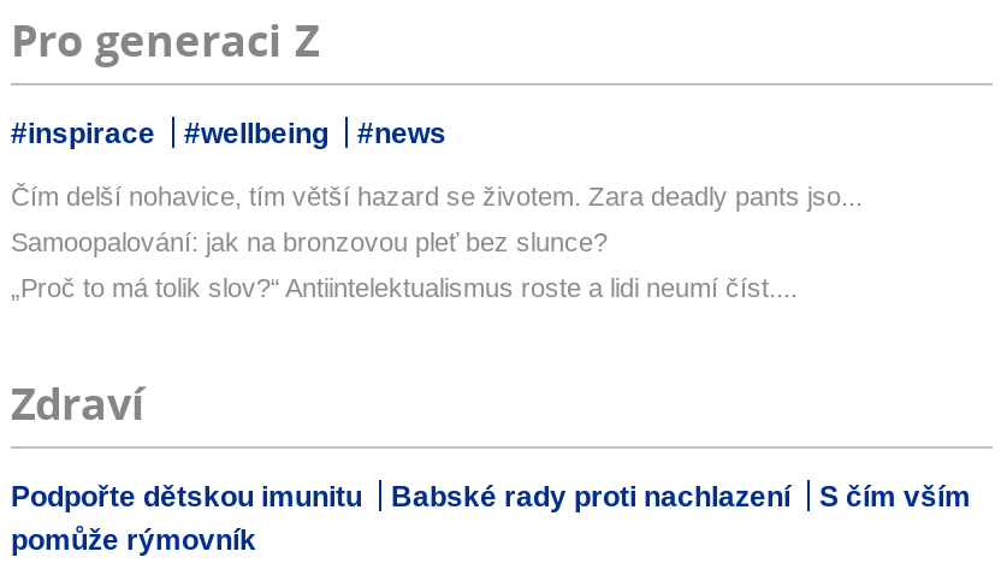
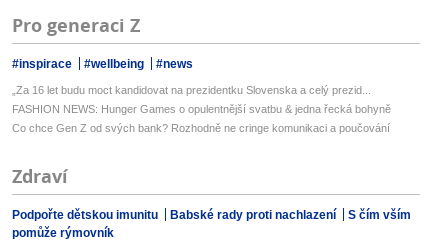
[11,182,863,211] Čím delší nohavice, tím větší hazard se životem. Zara deadly pants jso... -> [12,84,371,96] „Za 16 let budu moct kandidovat na prezidentku Slovenska a celý prezid...
[11,228,608,256] Samoopalování: jak na bronzovou pleť bez slunce? -> [12,103,391,115] FASHION NEWS: Hunger Games o opulentnější svatbu & jedna řecká bohyně
[11,273,798,302] „Proč to má tolik slov?“ Antiintelektualismus roste a lidi neumí číst.... -> [12,122,390,134] Co chce Gen Z od svých bank? Rozhodně ne cringe komunikaci a poučování

